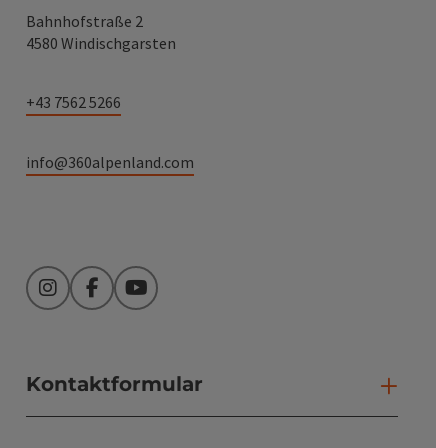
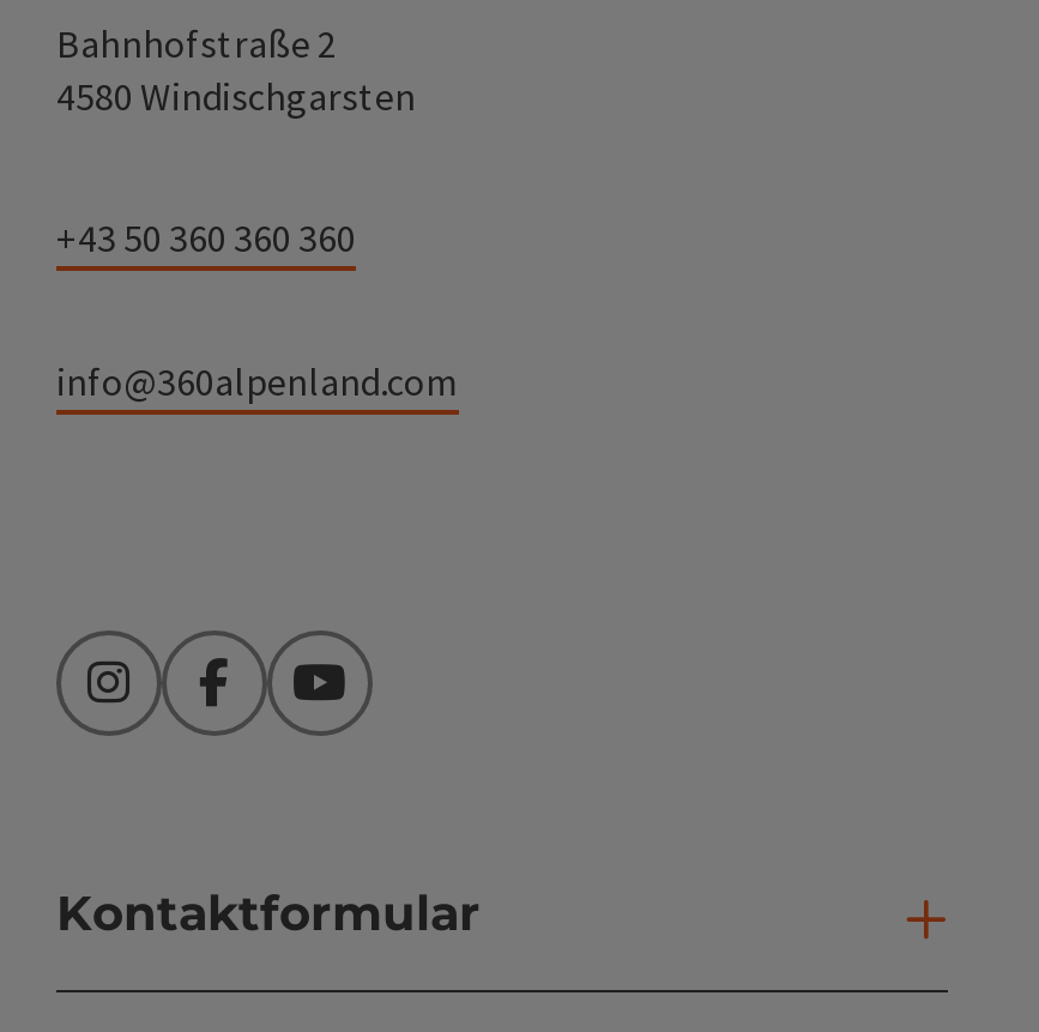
[26,92,121,112] +43 7562 5266 -> [56,213,356,261] +43 50 360 360 360

